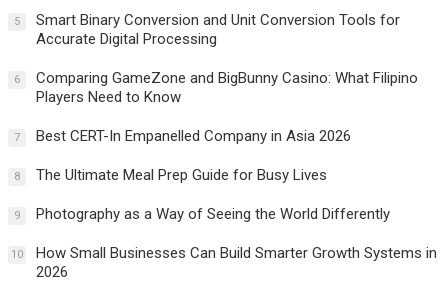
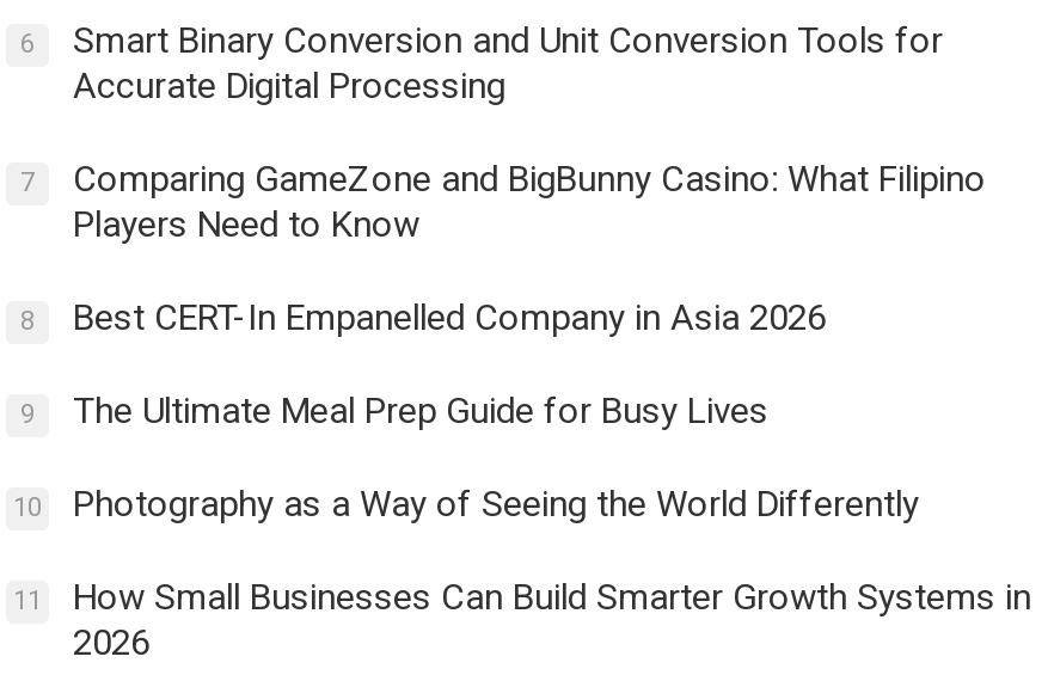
[14,11,400,29] 5 Smart Binary Conversion and Unit Conversion Tools for -> [20,19,943,62] 6 Smart Binary Conversion and Unit Conversion Tools for
[14,69,418,87] 6 Comparing GameZone and BigBunny Casino: What Filipino -> [20,158,986,201] 7 Comparing GameZone and BigBunny Casino: What Filipino
[14,127,351,145] 7 Best CERT-In Empanelled Company in Asia 2026 -> [20,296,826,339] 8 Best CERT-In Empanelled Company in Asia 2026
[14,166,327,184] 8 The Ultimate Meal Prep Guide for Busy Lives -> [20,389,768,432] 9 The Ultimate Meal Prep Guide for Busy Lives
[14,205,390,223] 9 Photography as a Way of Seeing the World Differently -> [13,483,919,526] 10 Photography as a Way of Seeing the World Differently
[11,244,437,262] 10 How Small Businesses Can Build Smarter Growth Systems in -> [13,576,1031,619] 11 How Small Businesses Can Build Smarter Growth Systems in

